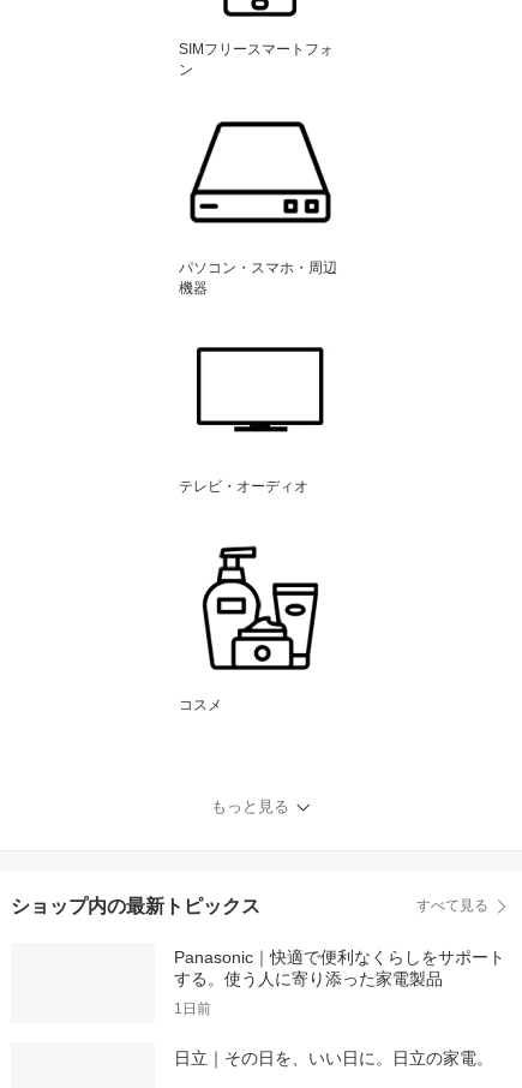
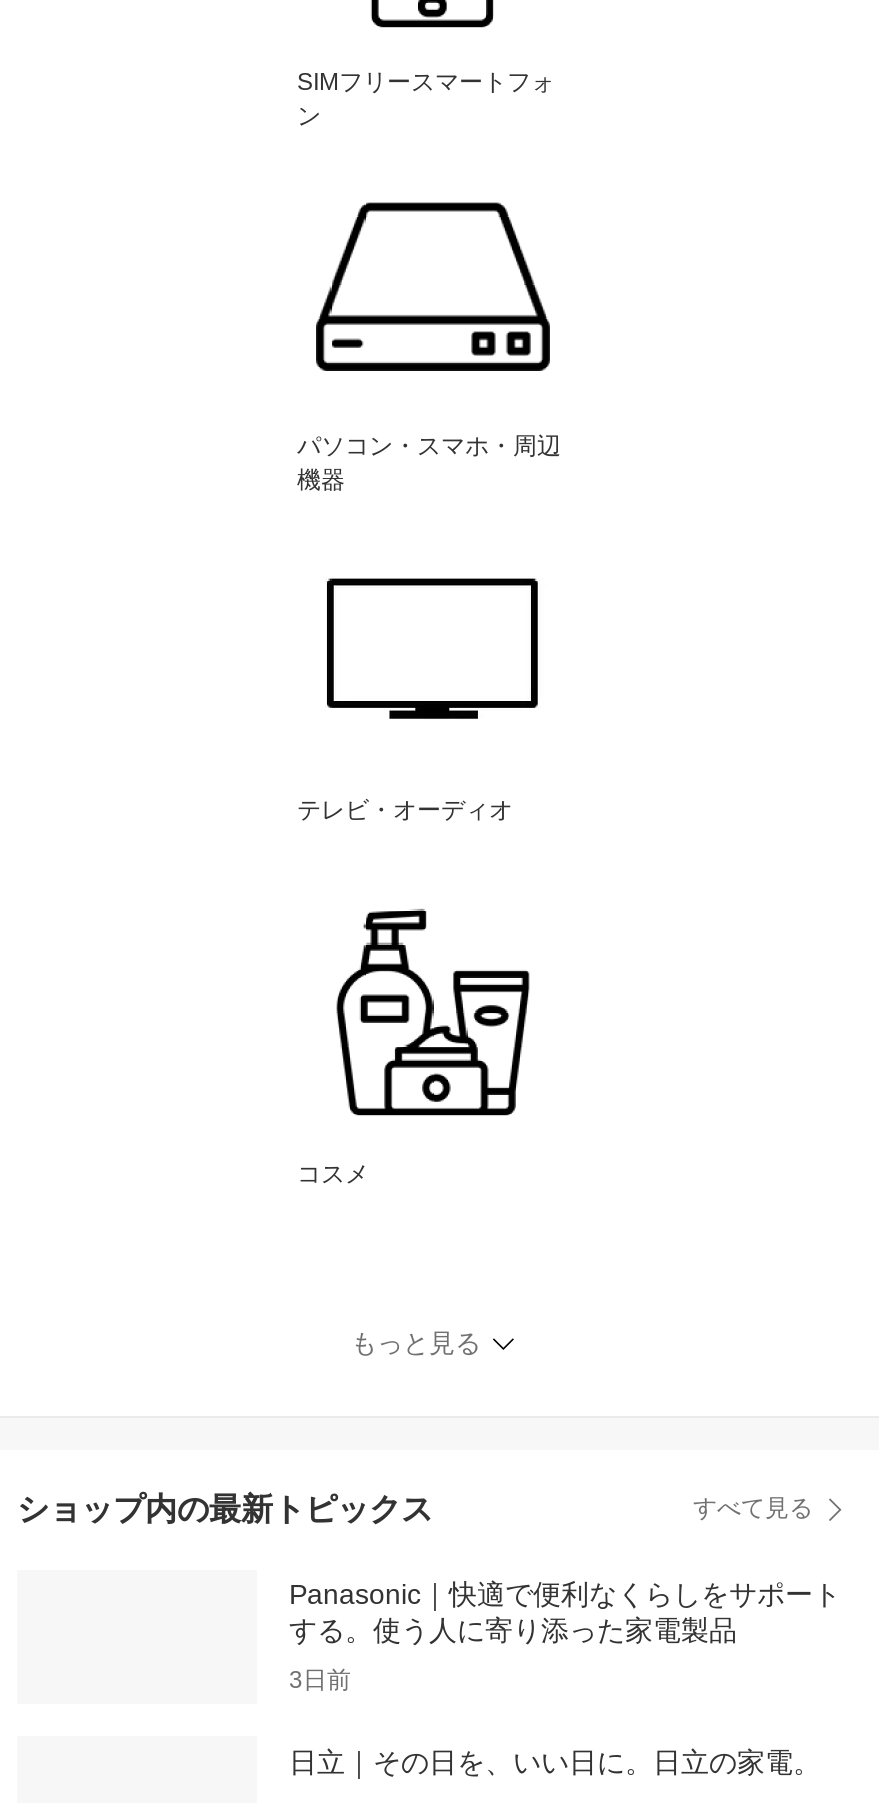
[174,1001,211,1018] 1日前 -> [289,1667,351,1695] 3日前

